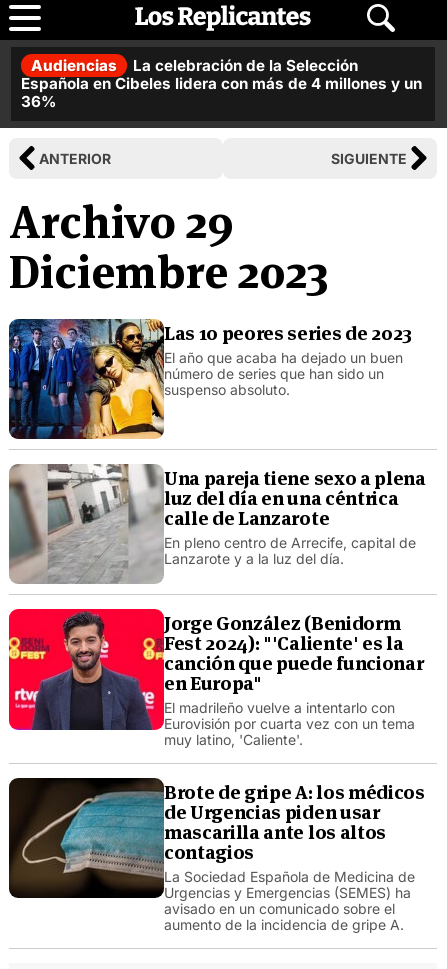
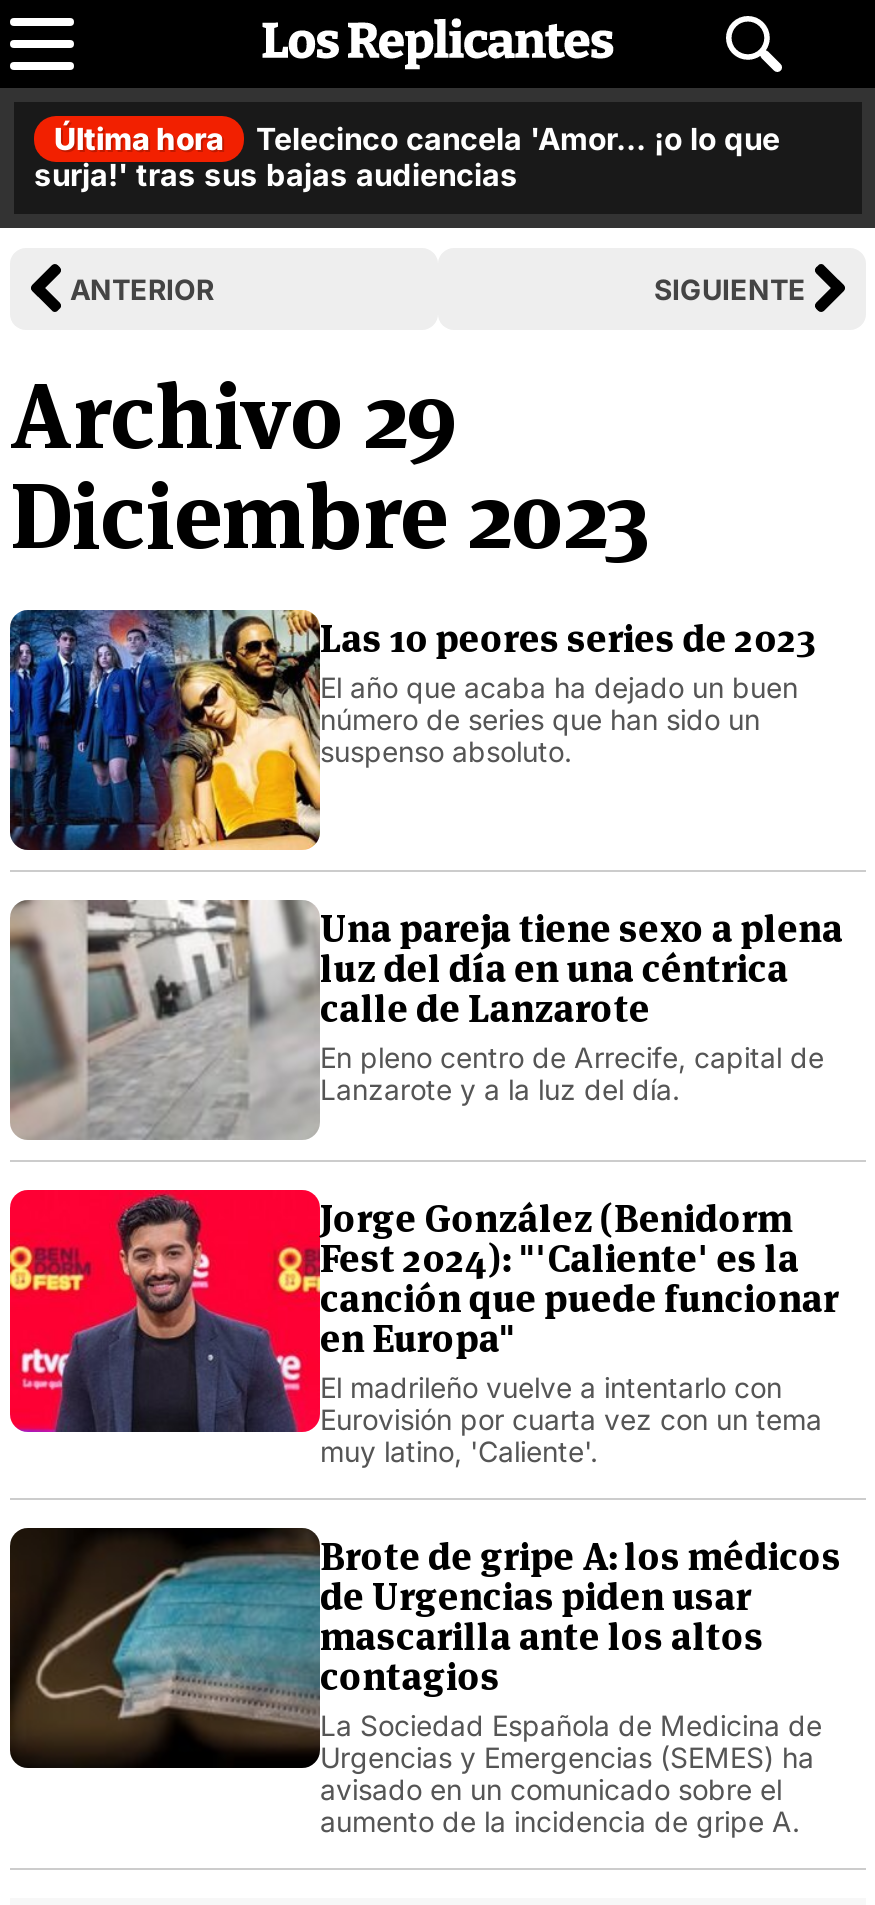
[21,56,422,111] Audiencias | La celebración de la Selección | Española en Cibeles lidera con más de 4 millones y un | 36% -> [34,120,780,194] Última hora | Telecinco cancela 'Amor... ¡o lo que | surja!' tras sus bajas audiencias

